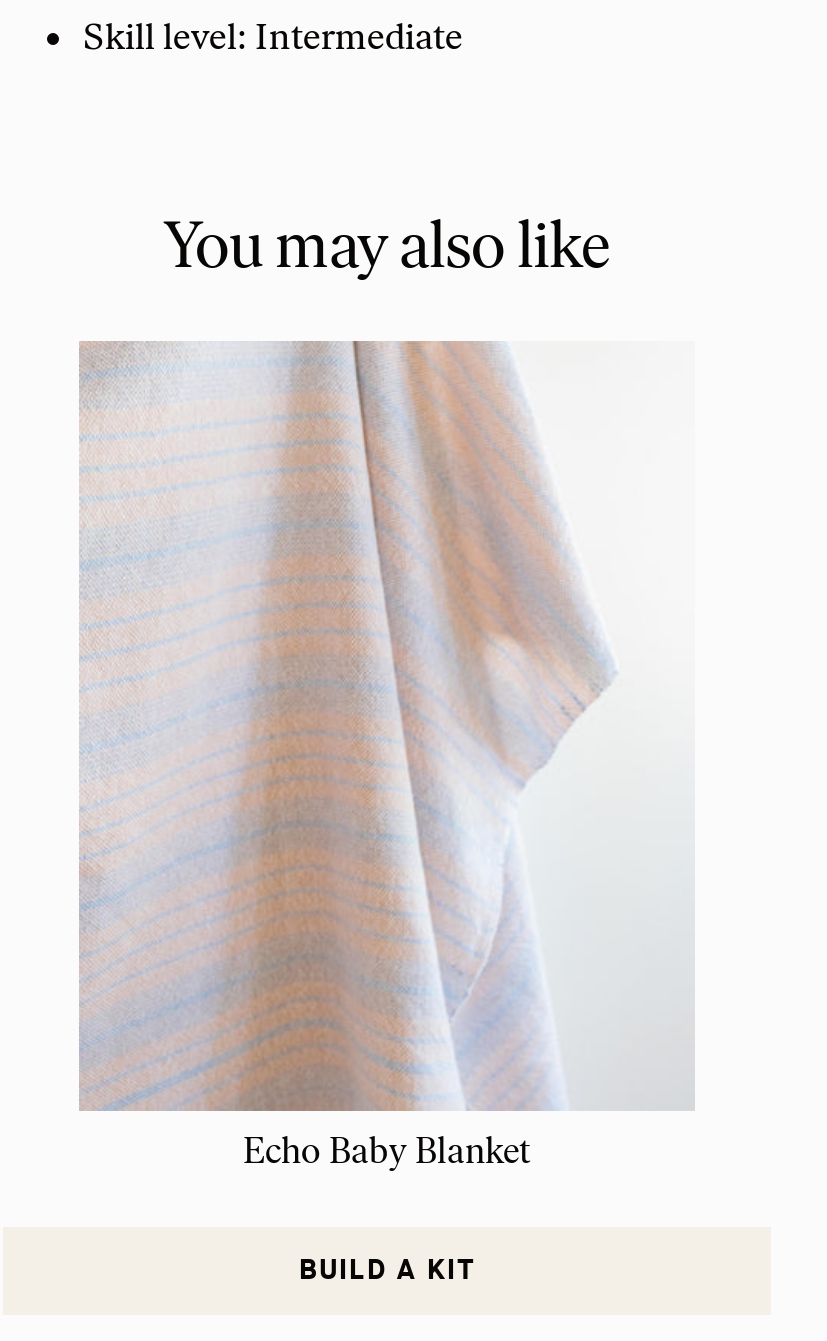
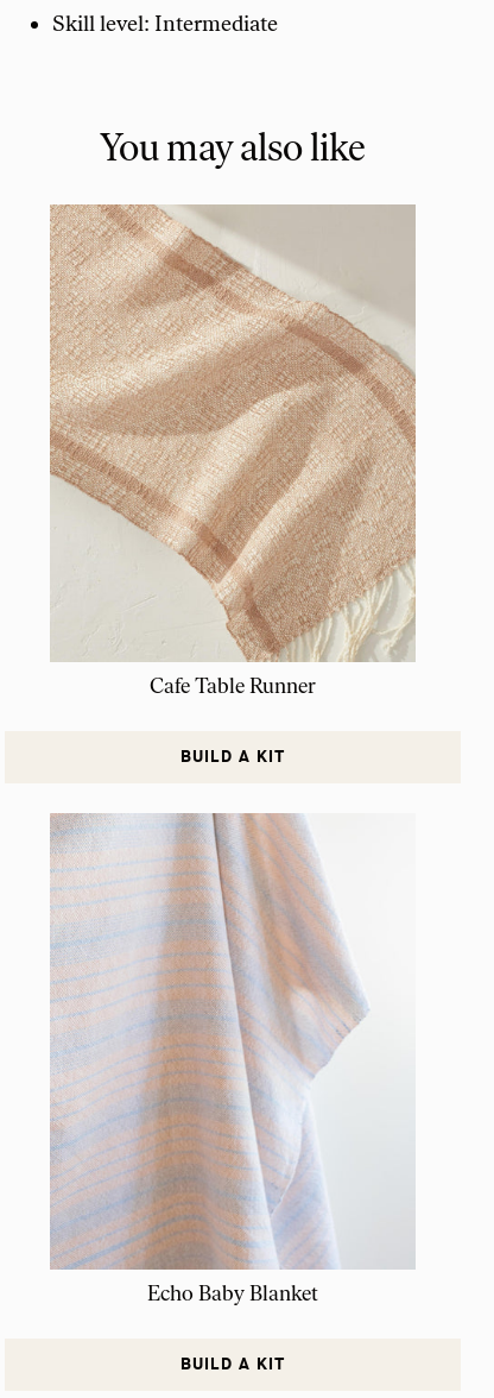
none -> [49,203,417,768] [image] | Cafe Table Runner | BUILD A KIT

